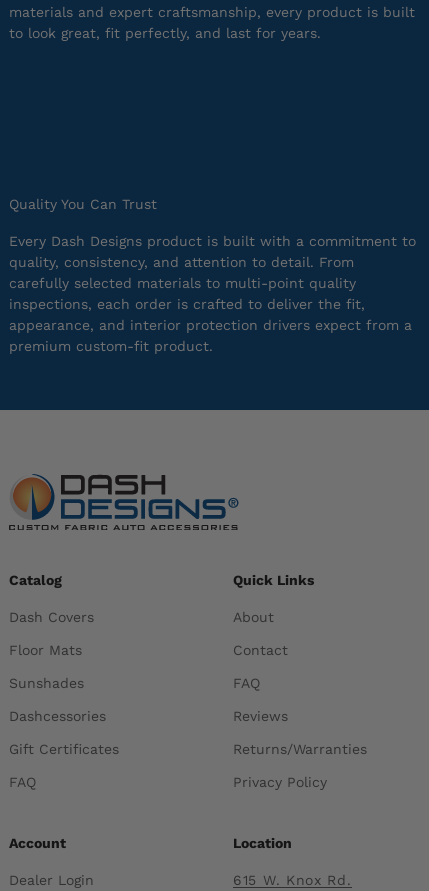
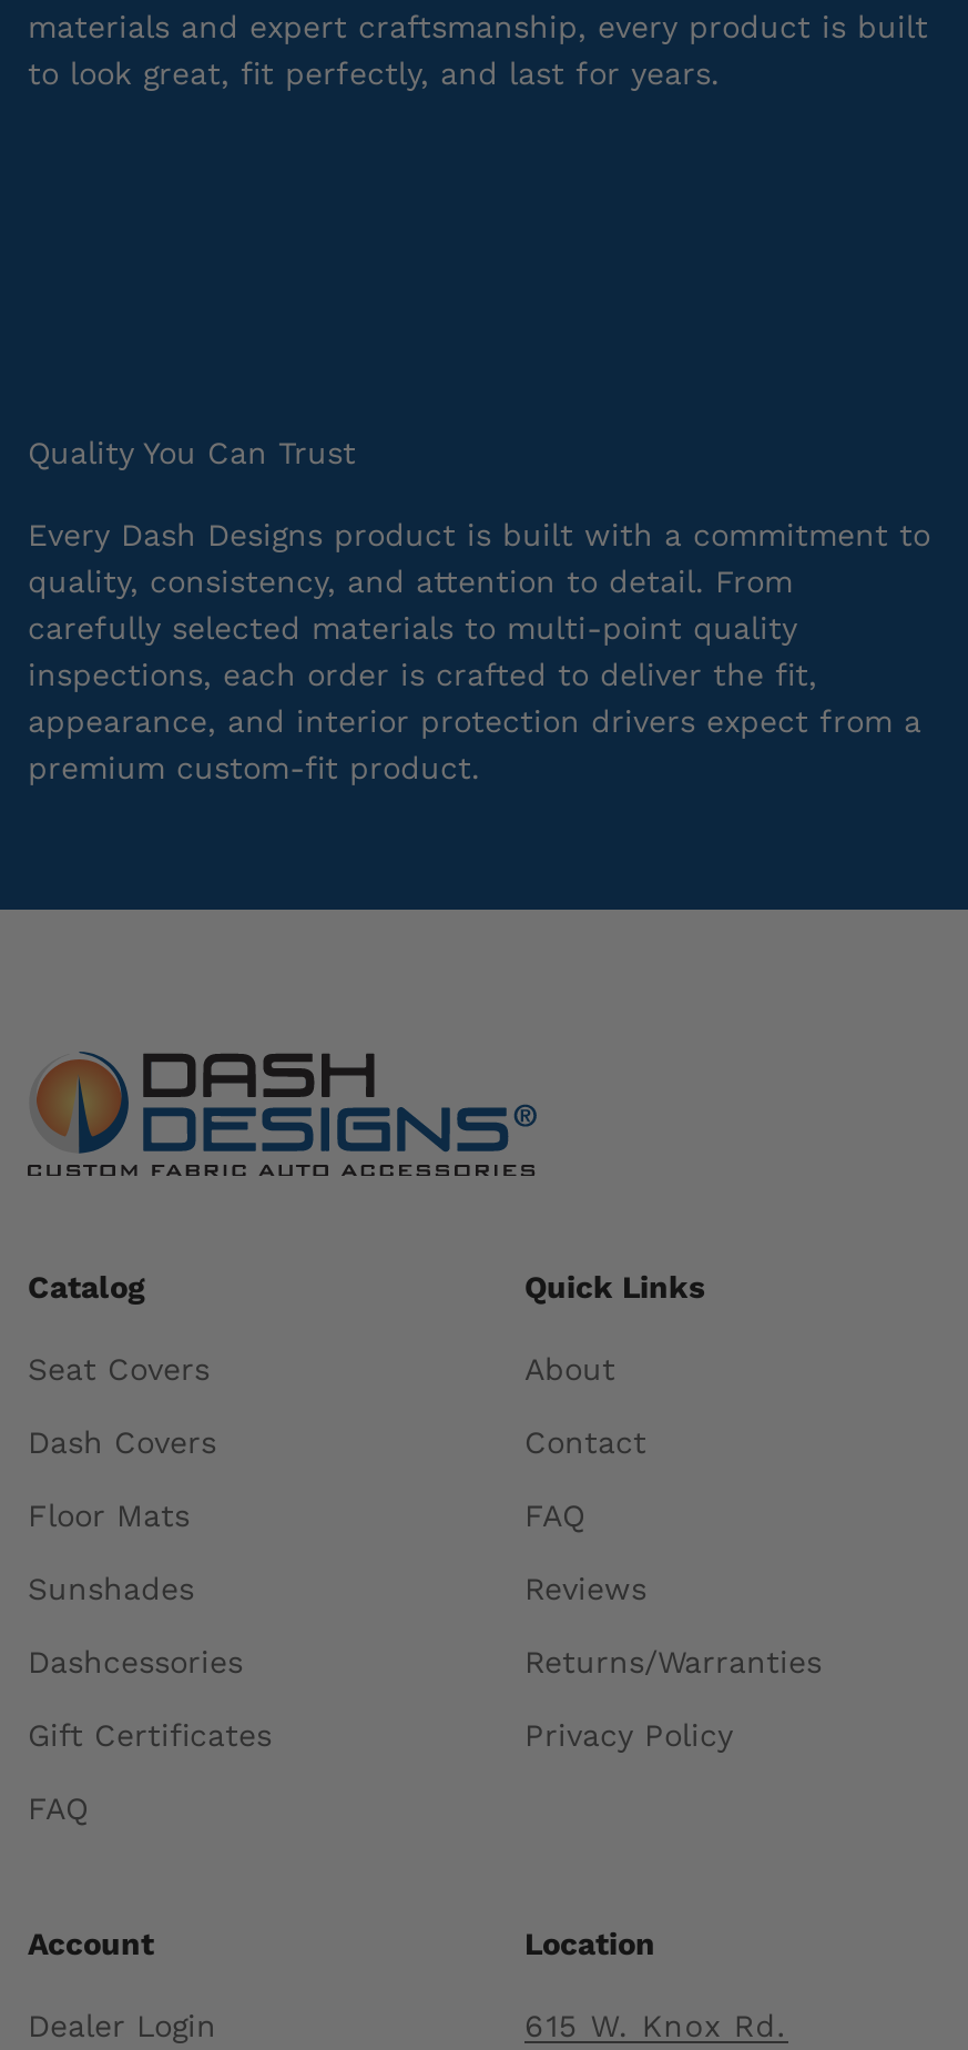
none -> [28,1350,210,1386] Seat Covers

